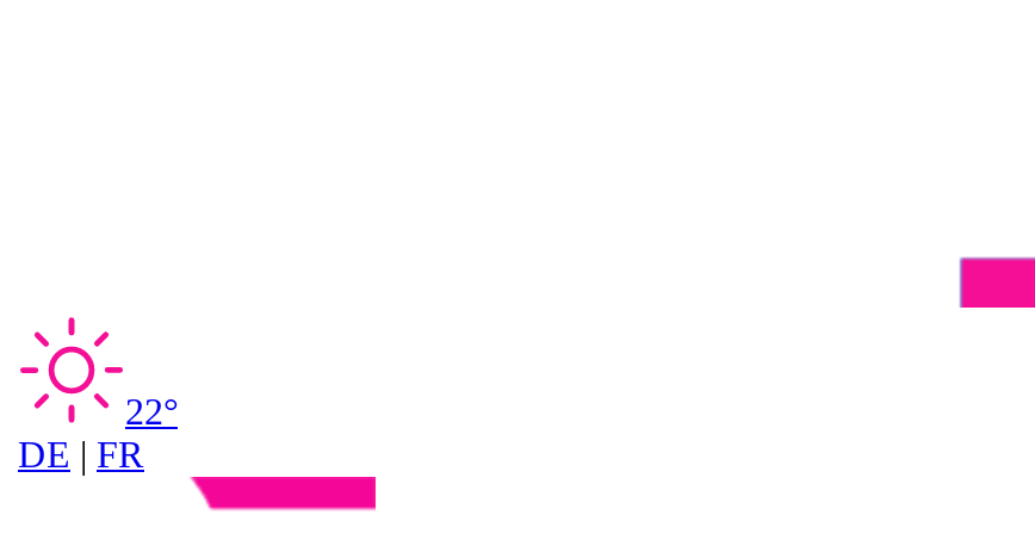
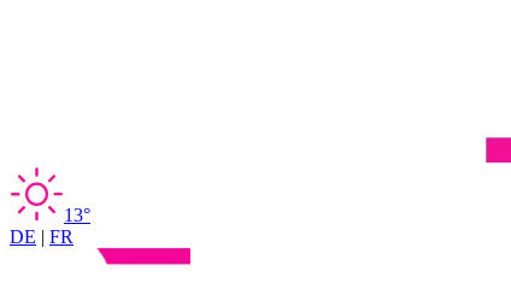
[125,391,178,432] 22° -> [64,205,90,225] 13°

